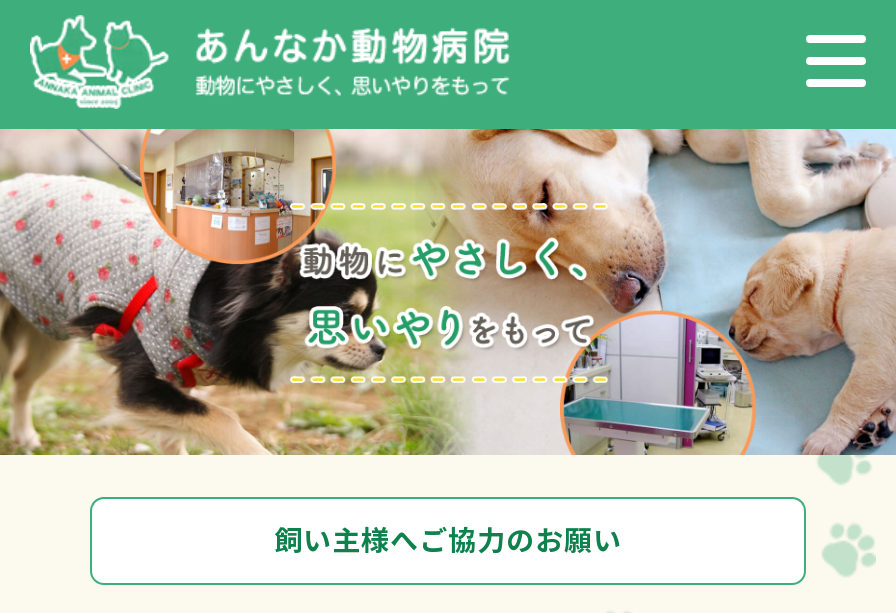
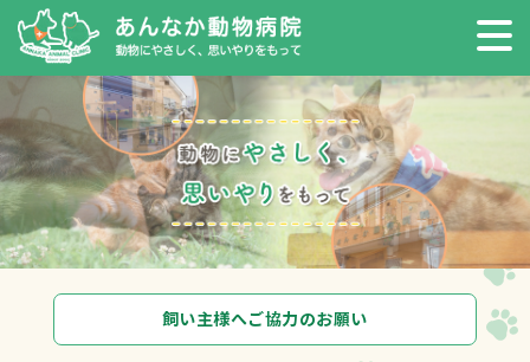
[6,127,890,457] [image] -> [4,75,526,270] [image]

